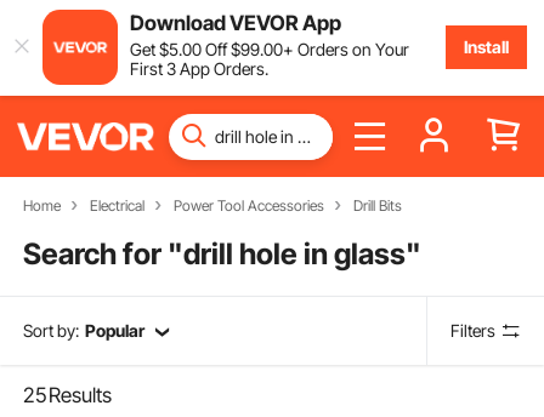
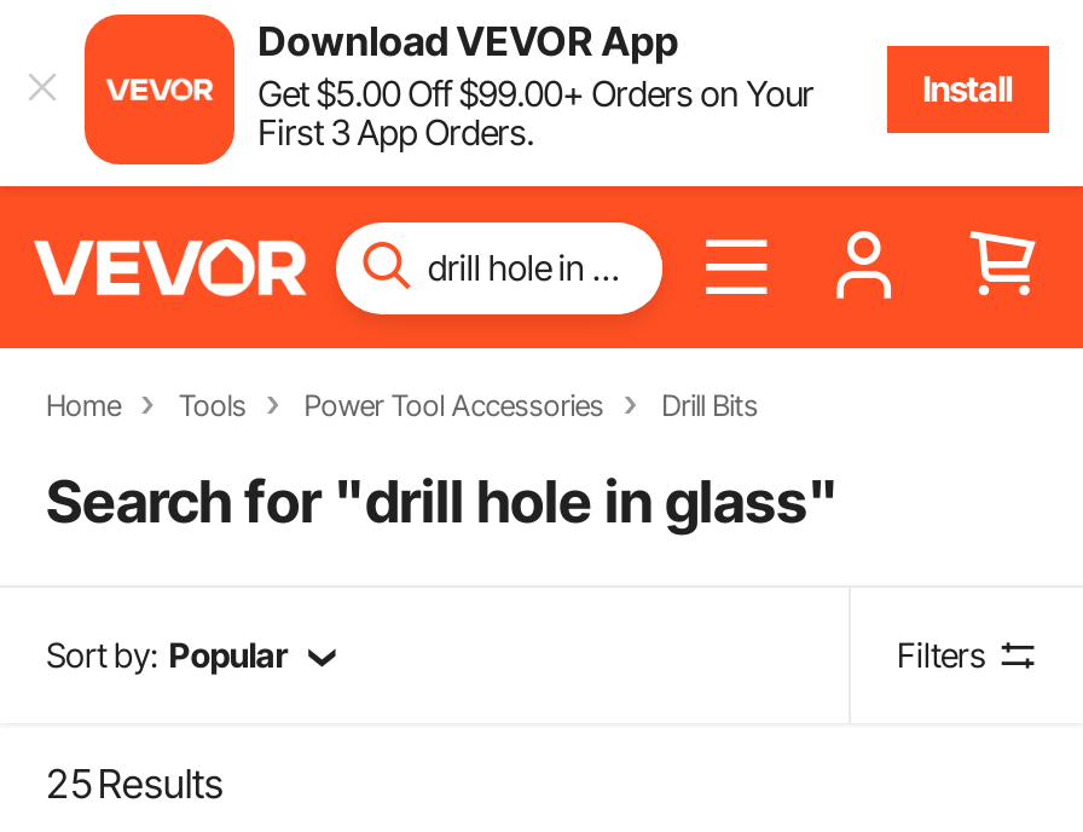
[90,196,144,215] Electrical -> [179,387,247,423] Tools

